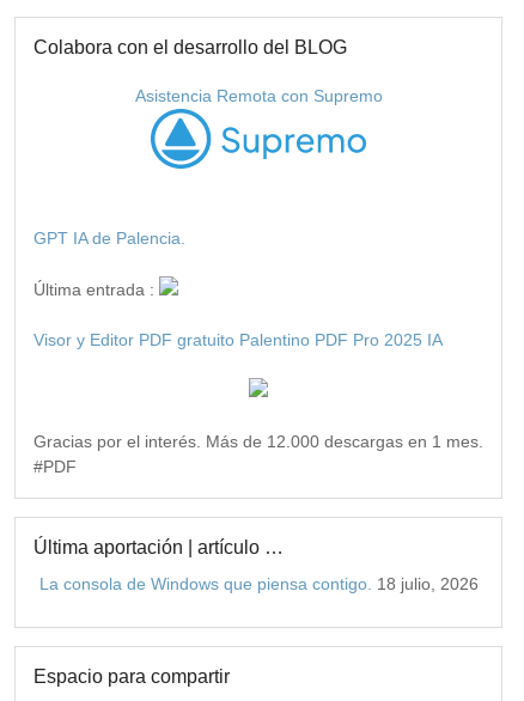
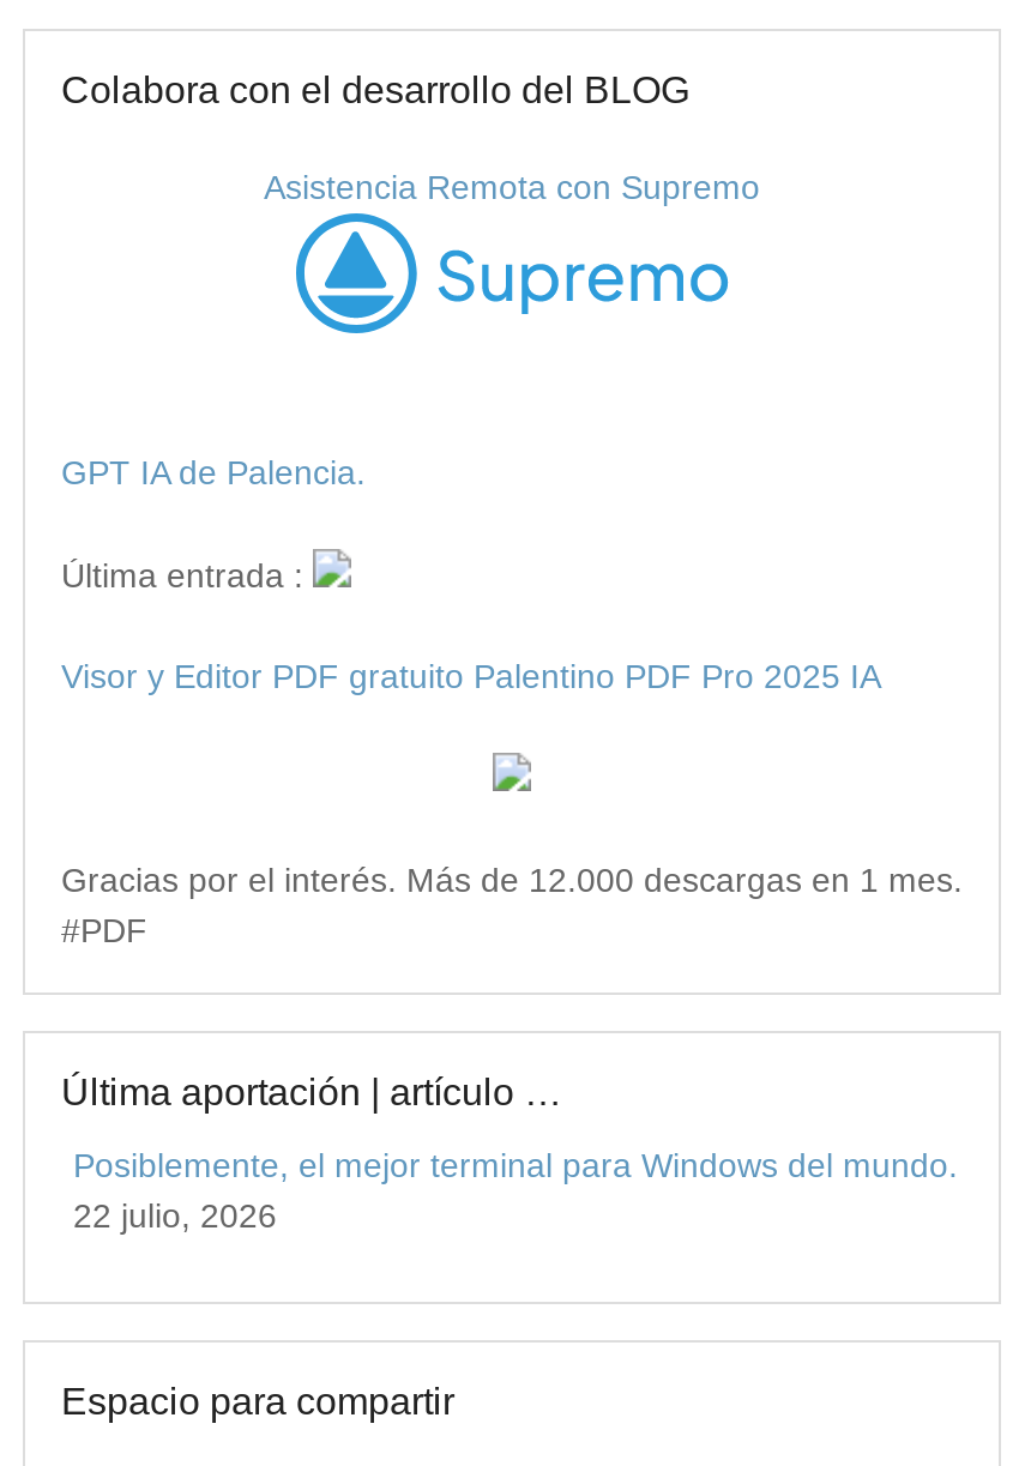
[39,574,479,593] La consola de Windows que piensa contigo. 18 julio, 2026 -> [73,1146,958,1235] Posiblemente, el mejor terminal para Windows del mundo. | 22 julio, 2026

